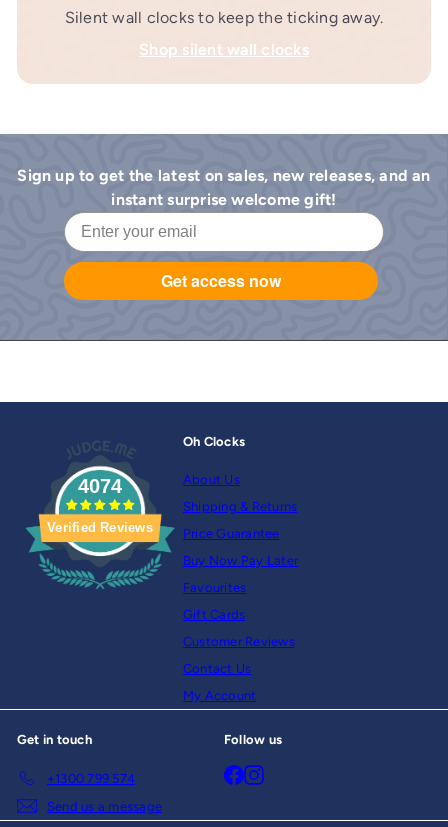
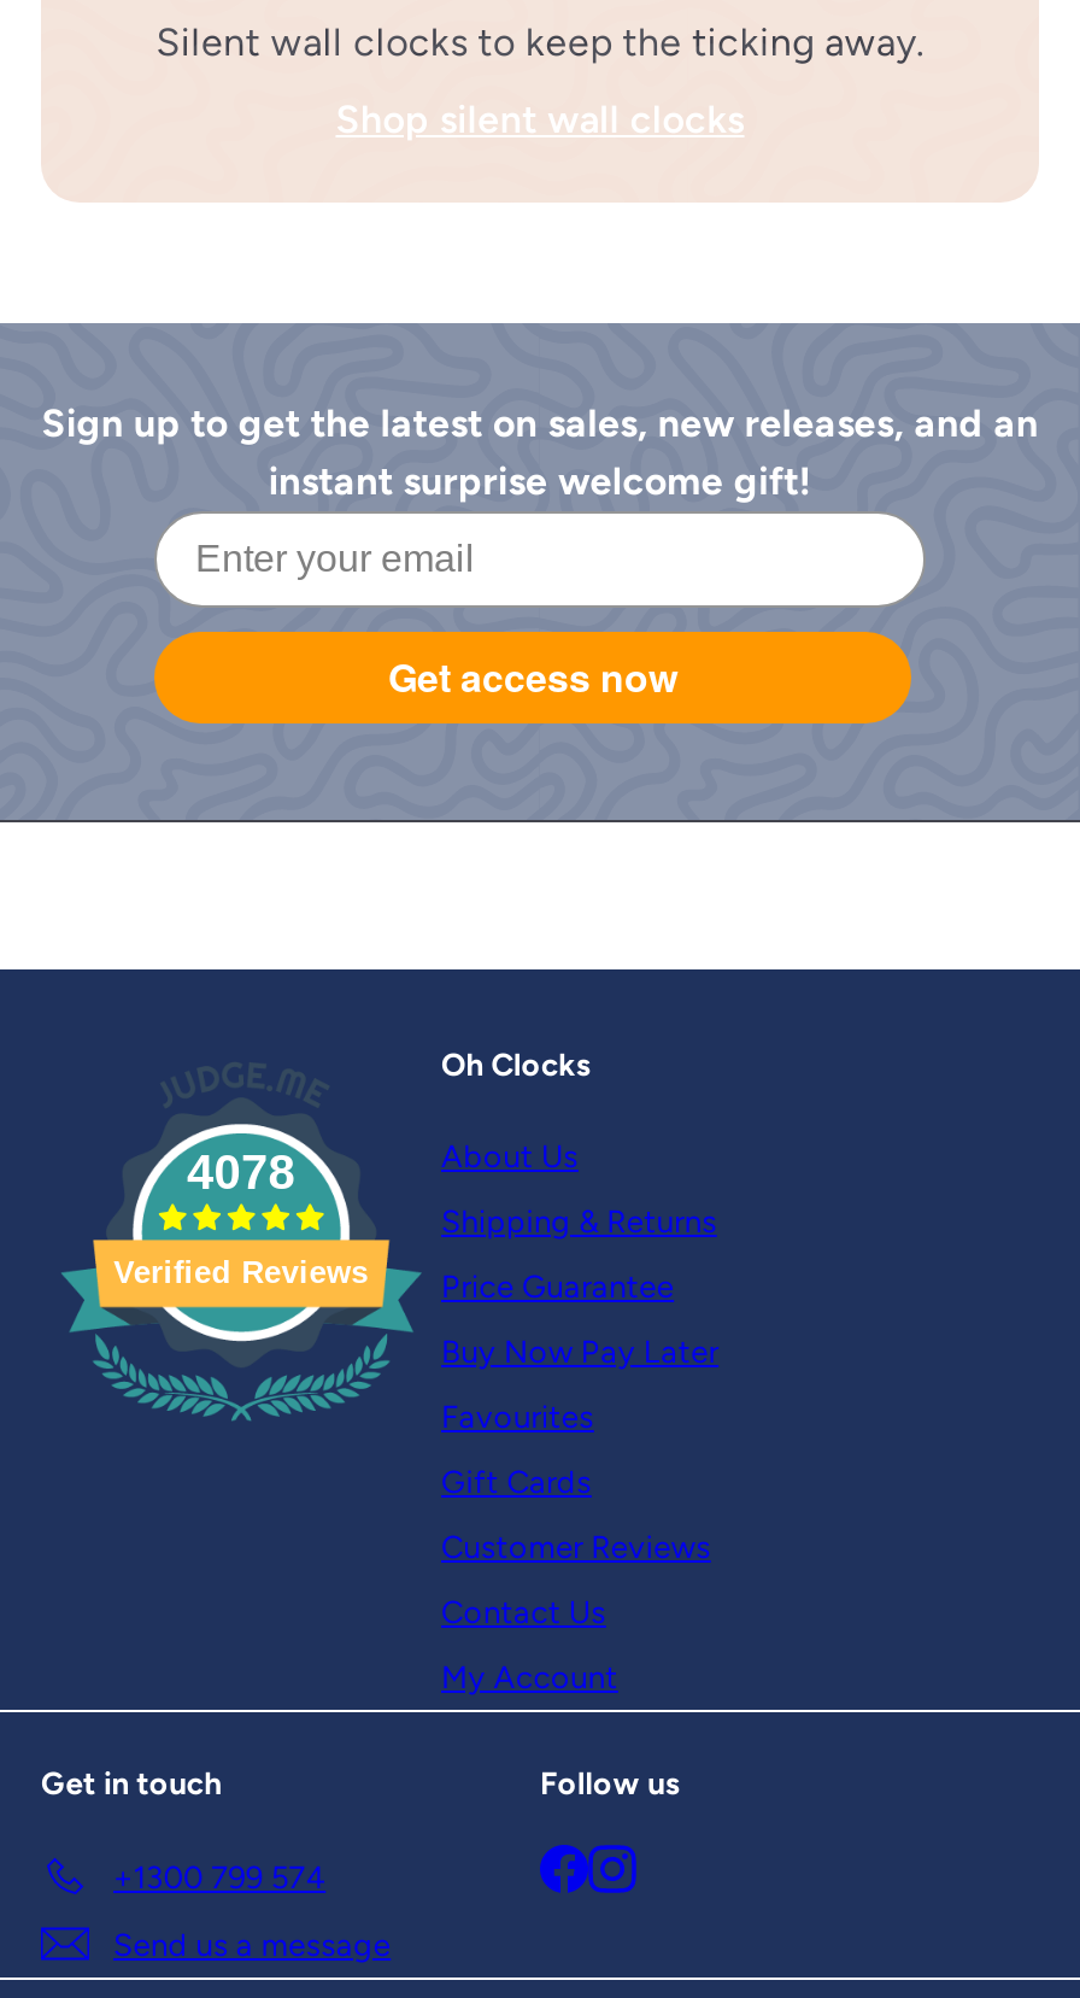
[77,475,122,497] 4074 -> [187,1146,295,1200] 4078

